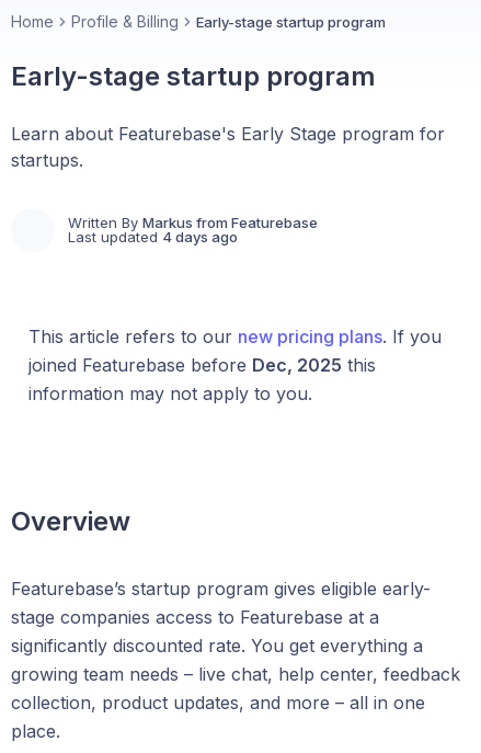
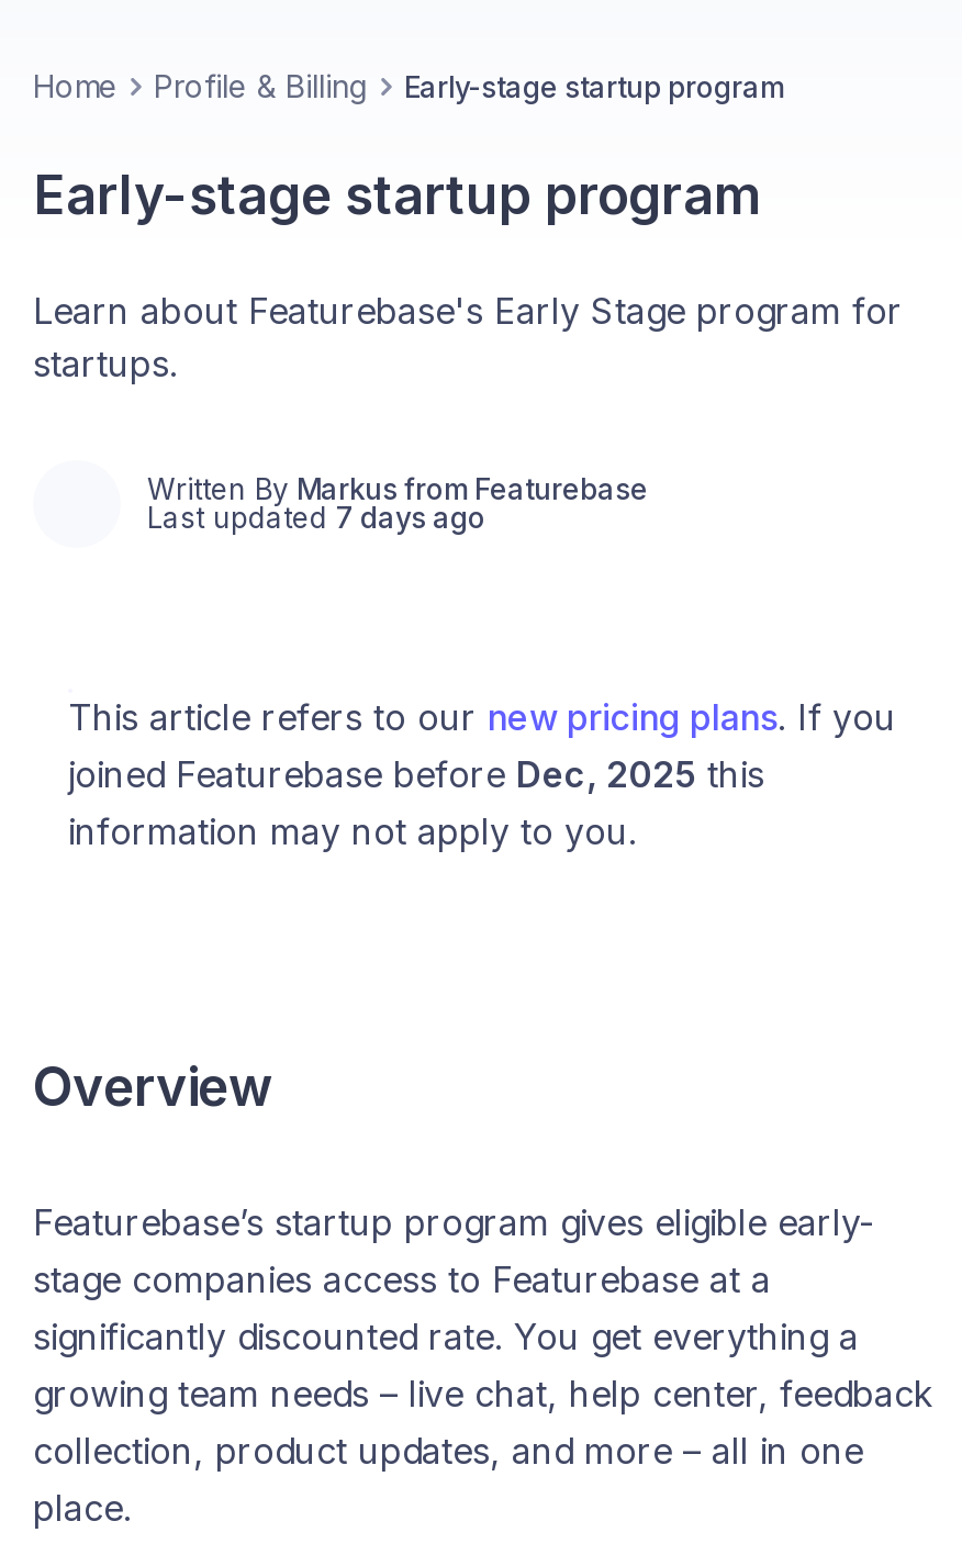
[68,228,238,246] Last updated 4 days ago -> [147,500,485,535] Last updated 7 days ago

